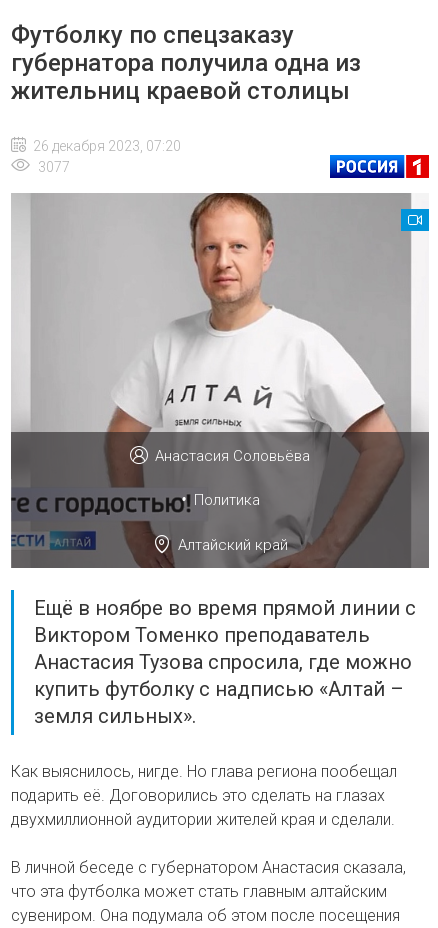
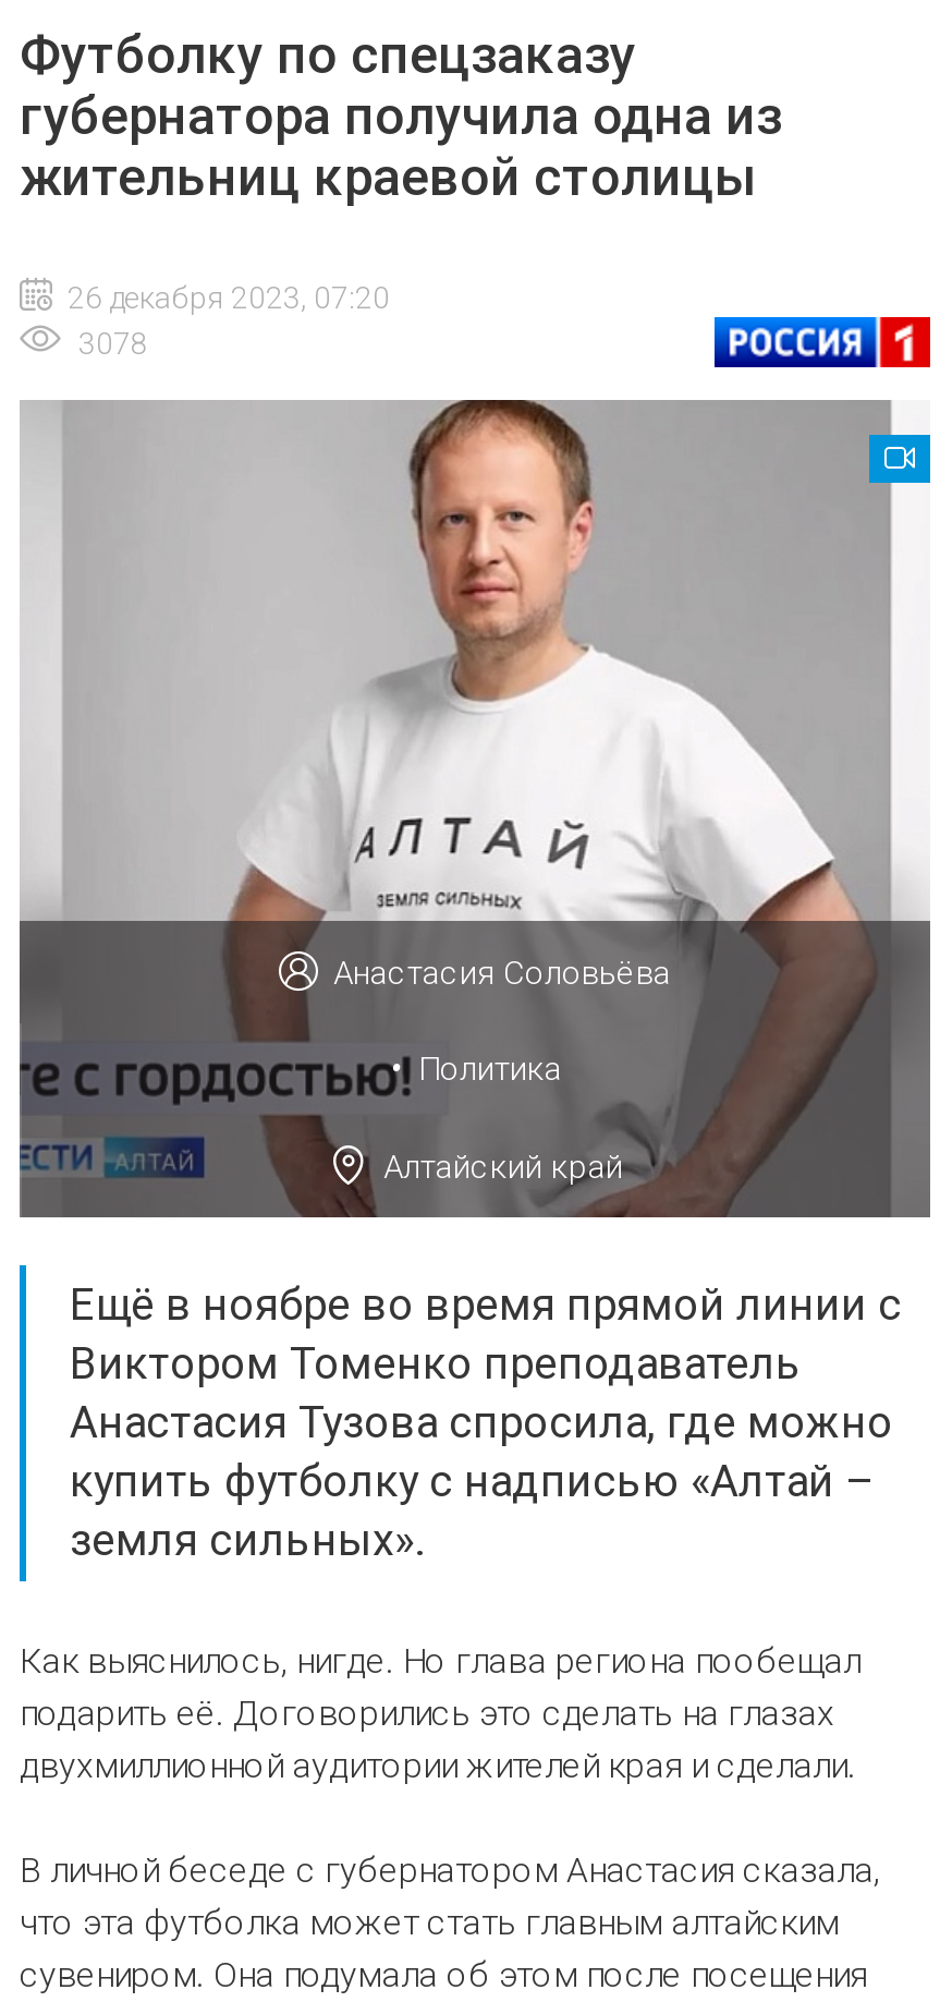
[35,159,70,175] 3077 -> [72,326,148,361] 3078

